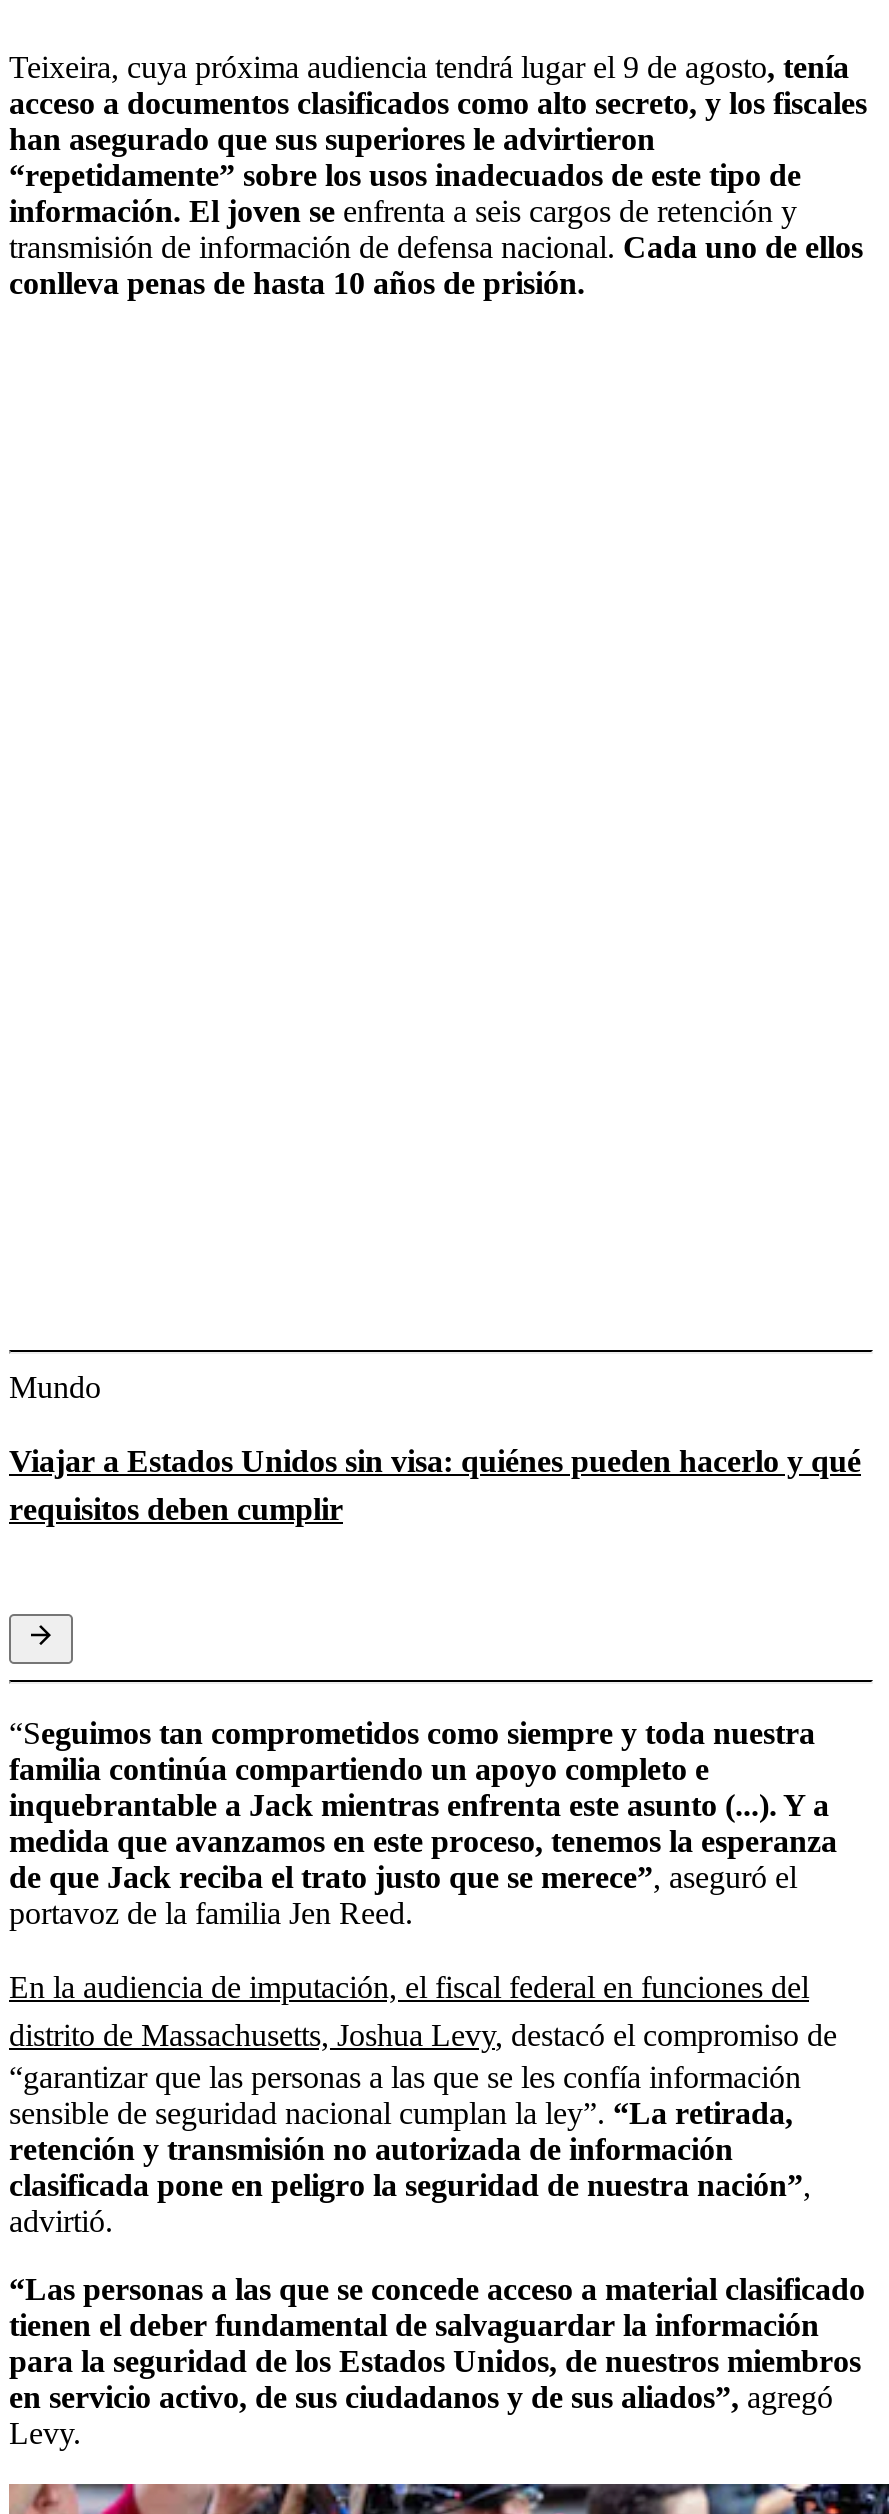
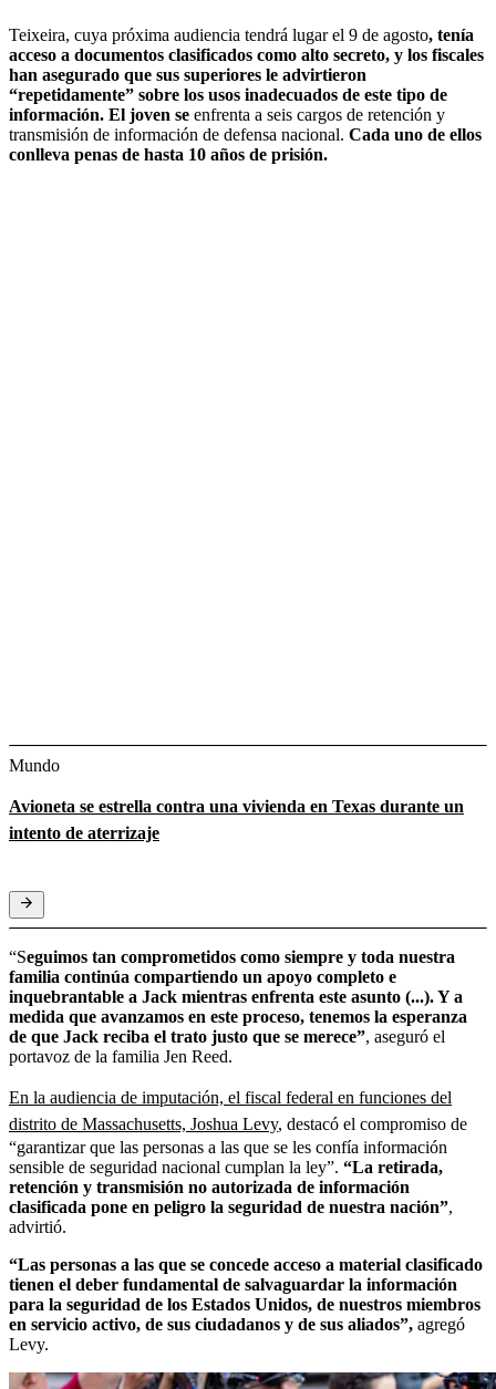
[9,1443,861,1525] Viajar a Estados Unidos sin visa: quiénes pueden hacerlo y qué | requisitos deben cumplir -> [9,796,464,842] Avioneta se estrella contra una vivienda en Texas durante un | intento de aterrizaje

